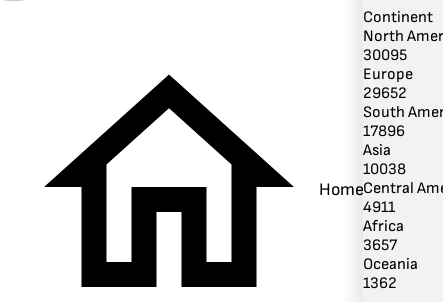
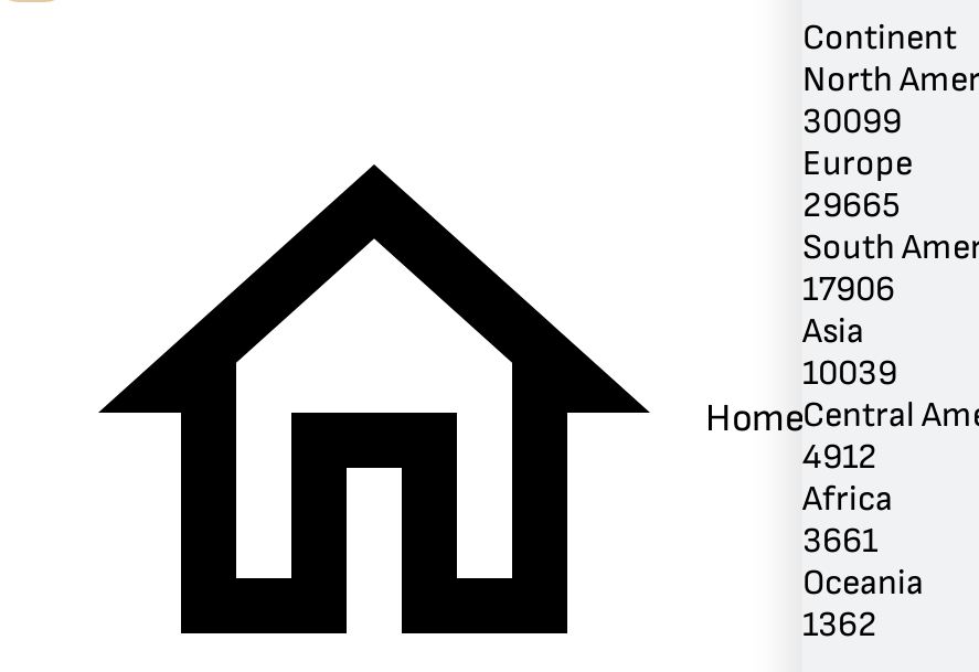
[363,46,407,65] 30095 -> [802,102,902,143] 30099
[363,84,407,103] 29652 -> [802,185,900,227] 29665
[363,122,405,141] 17896 -> [802,269,895,311] 17906
[363,160,406,179] 10038 -> [802,353,897,395] 10039
[363,198,395,217] 4911 -> [802,437,877,479] 4912
[363,236,397,255] 3657 -> [802,521,877,563] 3661

